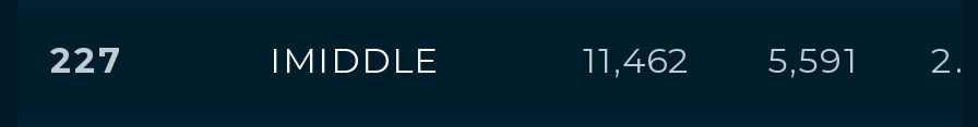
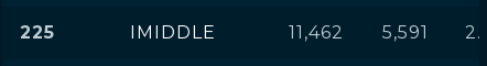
[50,40,124,81] 227 -> [20,22,55,43] 225

